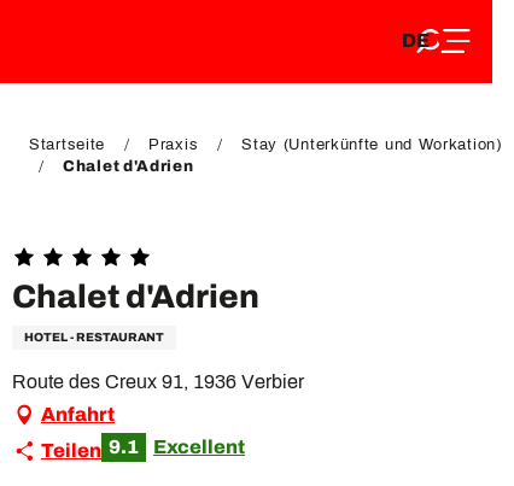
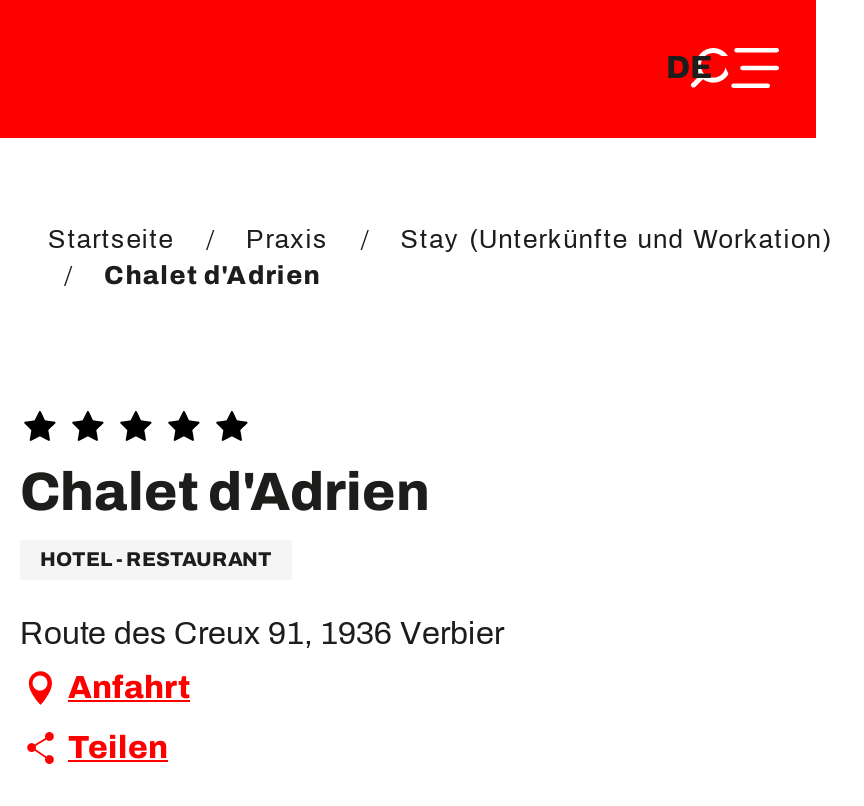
[109,437,245,457] 9.1 | Excellent -> none

